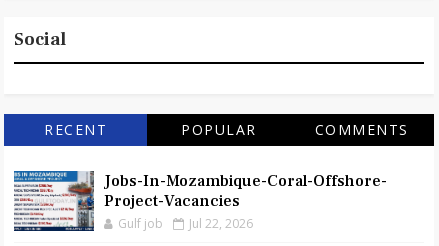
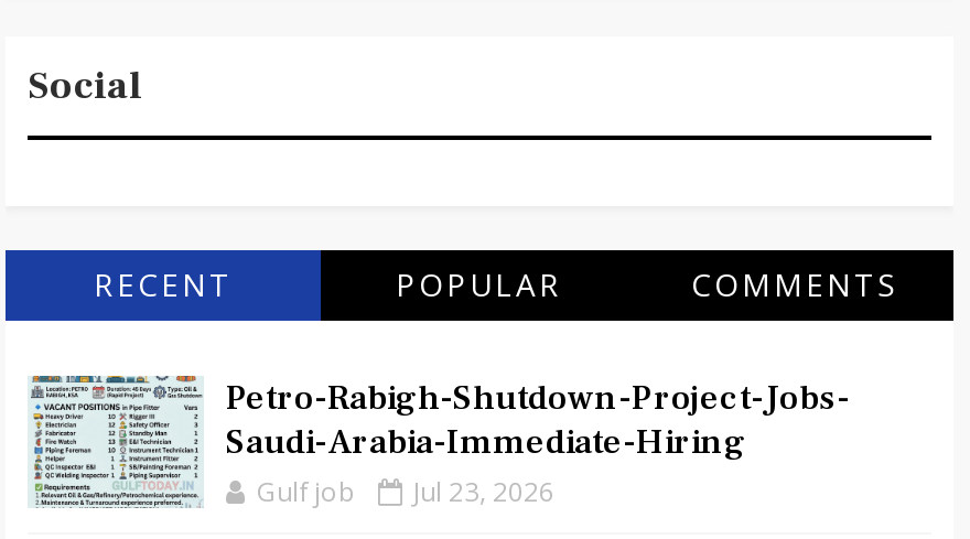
[13,170,387,232] [image] | Jobs-In-Mozambique-Coral-Offshore- | Project-Vacancies -> [28,374,850,508] [image] | Petro-Rabigh-Shutdown-Project-Jobs- | Saudi-Arabia-Immediate-Hiring
[118,215,253,232] Gulf job Jul 22, 2026 -> [257,473,554,511] Gulf job Jul 23, 2026

